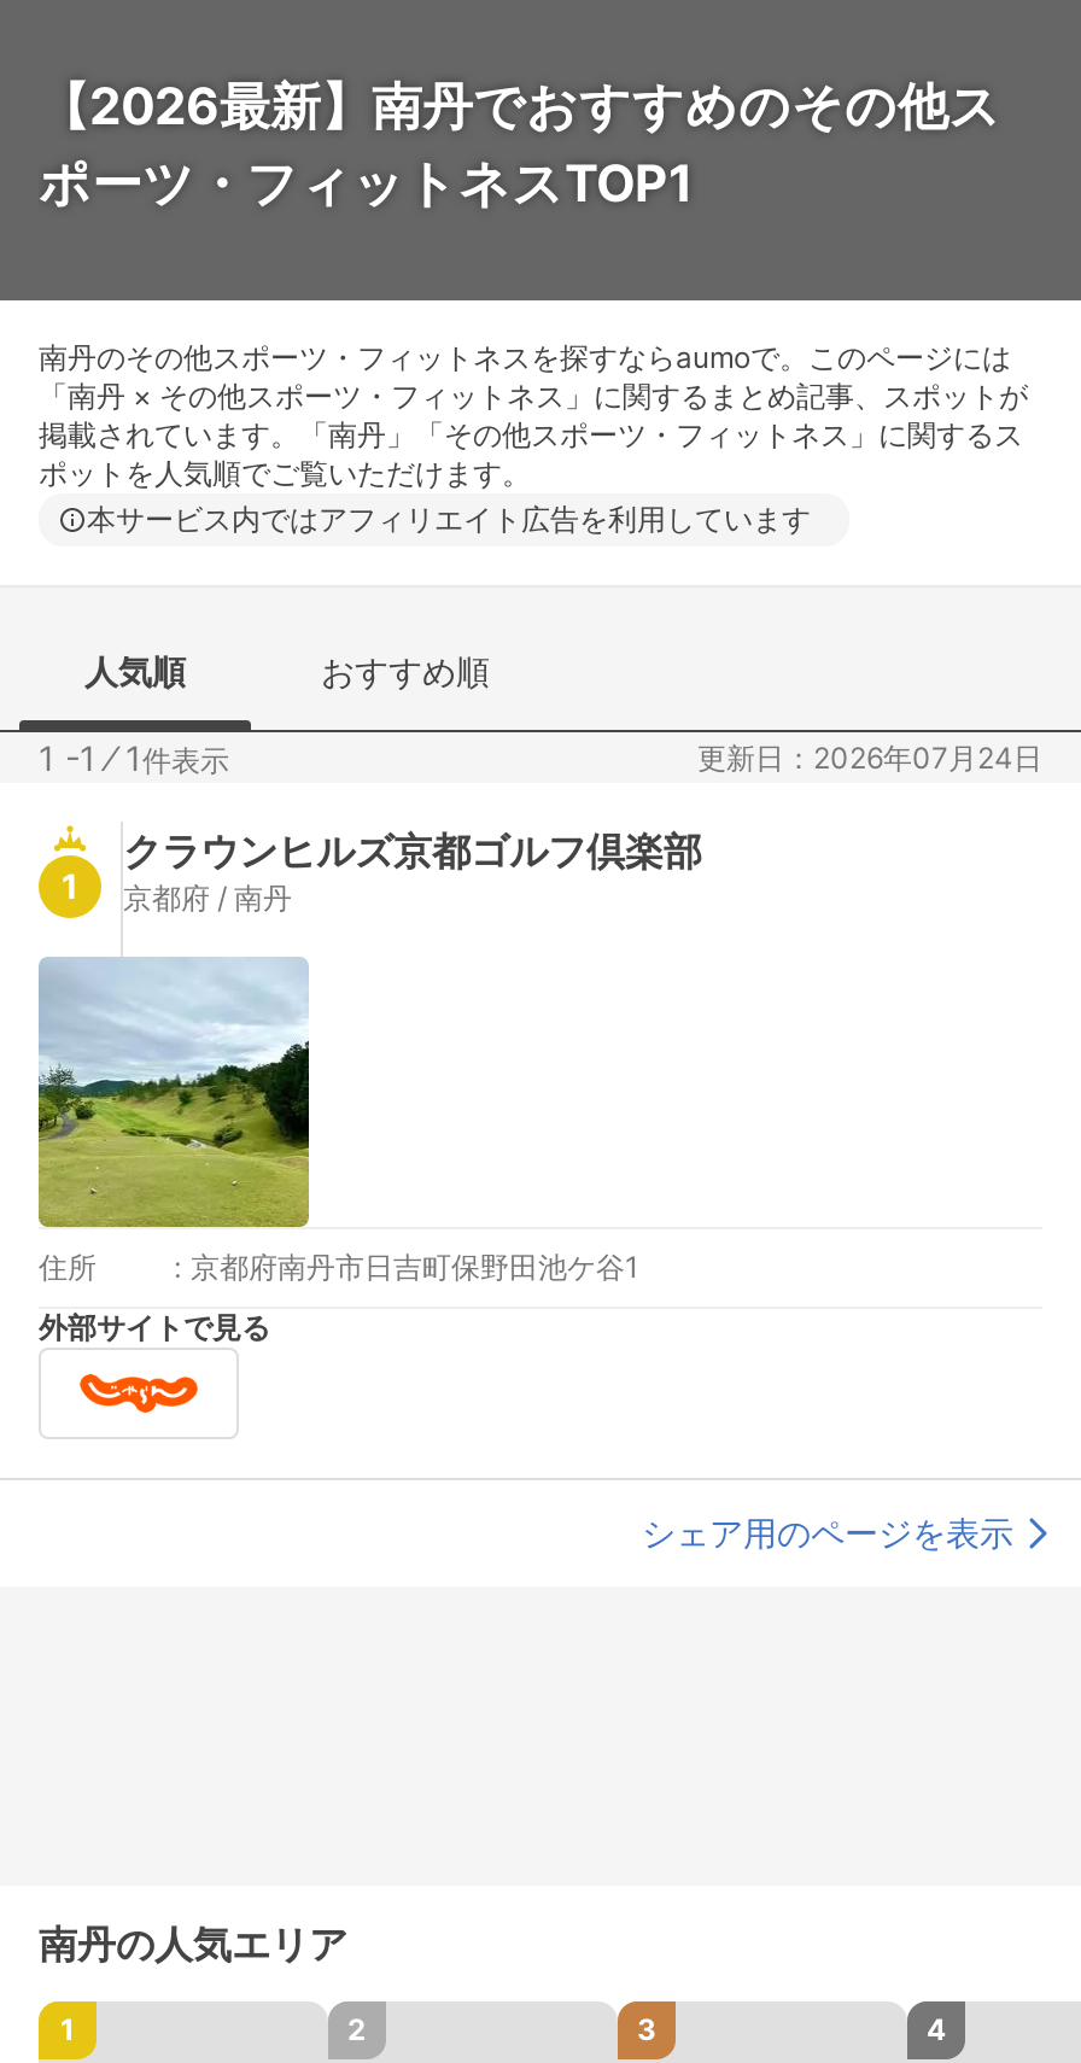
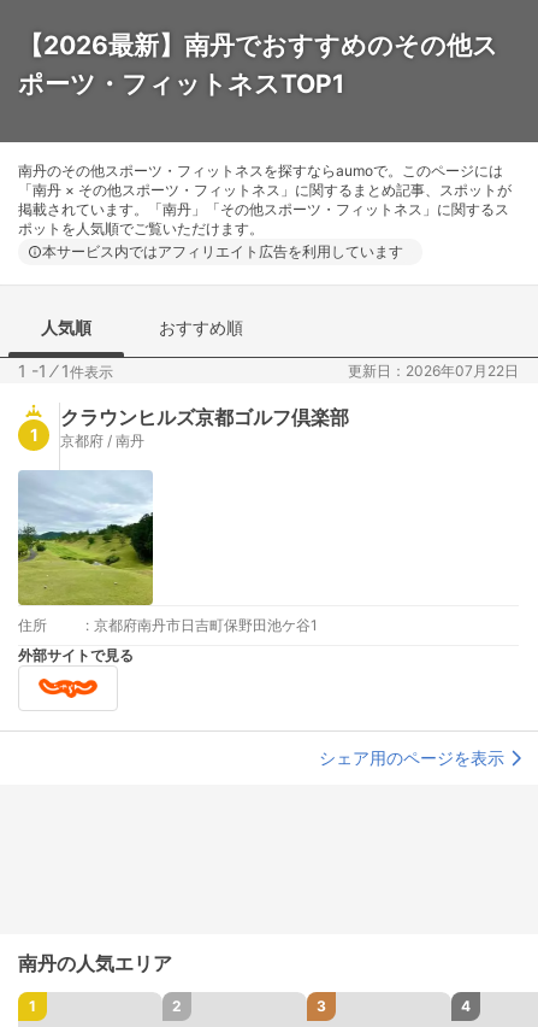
[697,738,1042,775] 更新日：2026年07月24日 -> [348,361,519,379] 更新日：2026年07月22日

